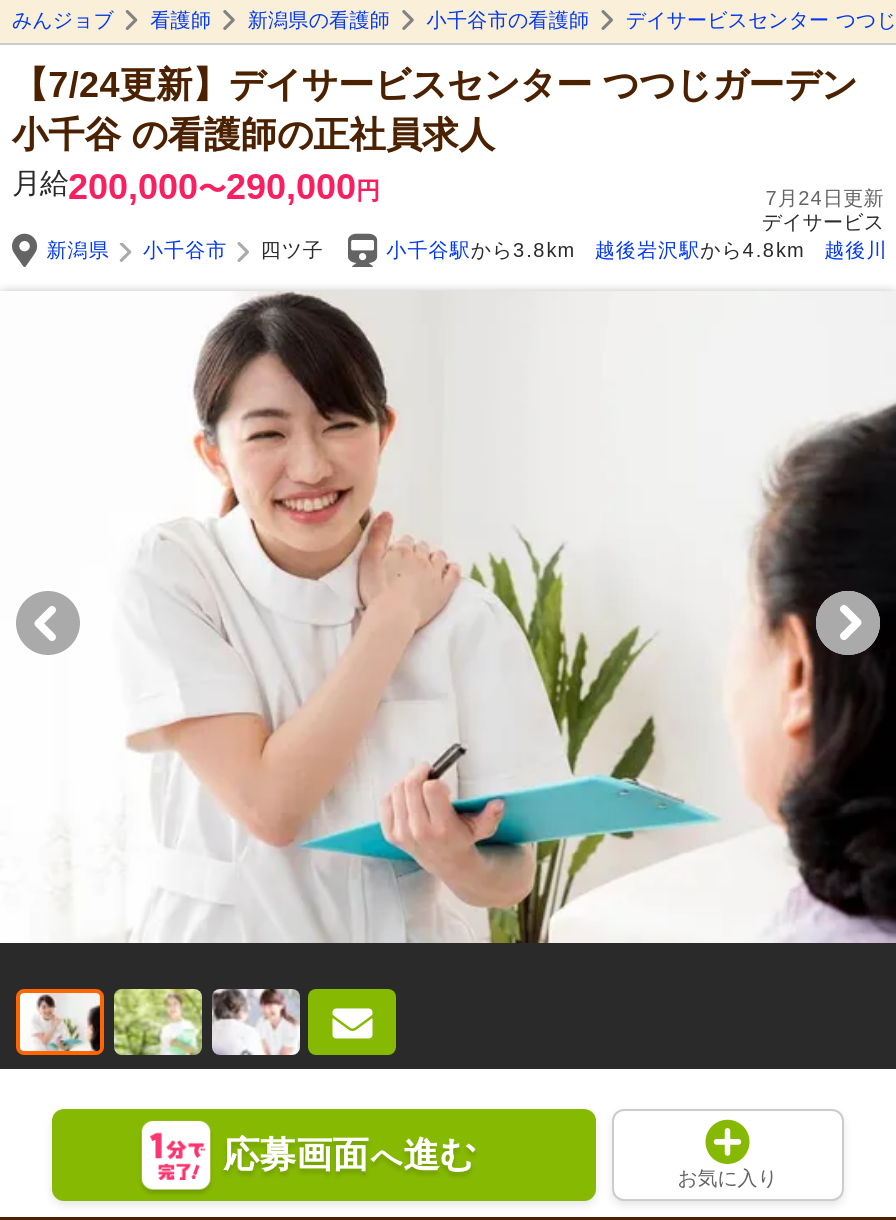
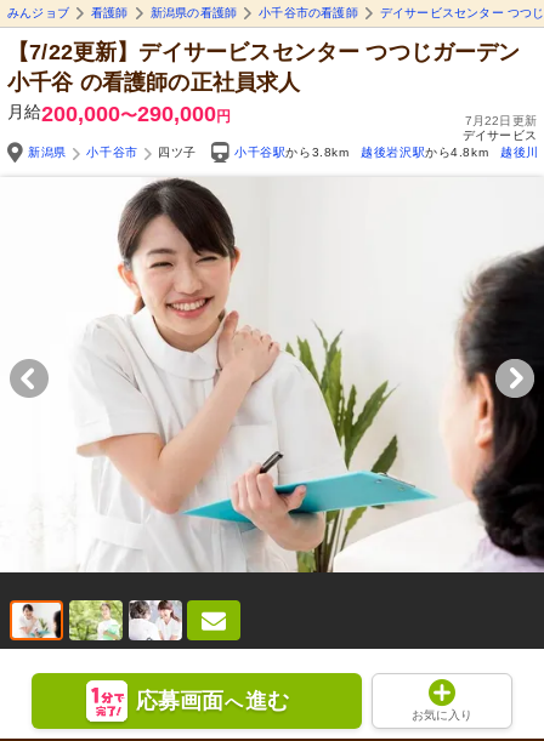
[12,65,857,105] 【7/24更新】デイサービスセンター つつじガーデン -> [7,40,521,64] 【7/22更新】デイサービスセンター つつじガーデン
[765,187,884,209] 7月24日更新 -> [465,114,537,127] 7月22日更新

